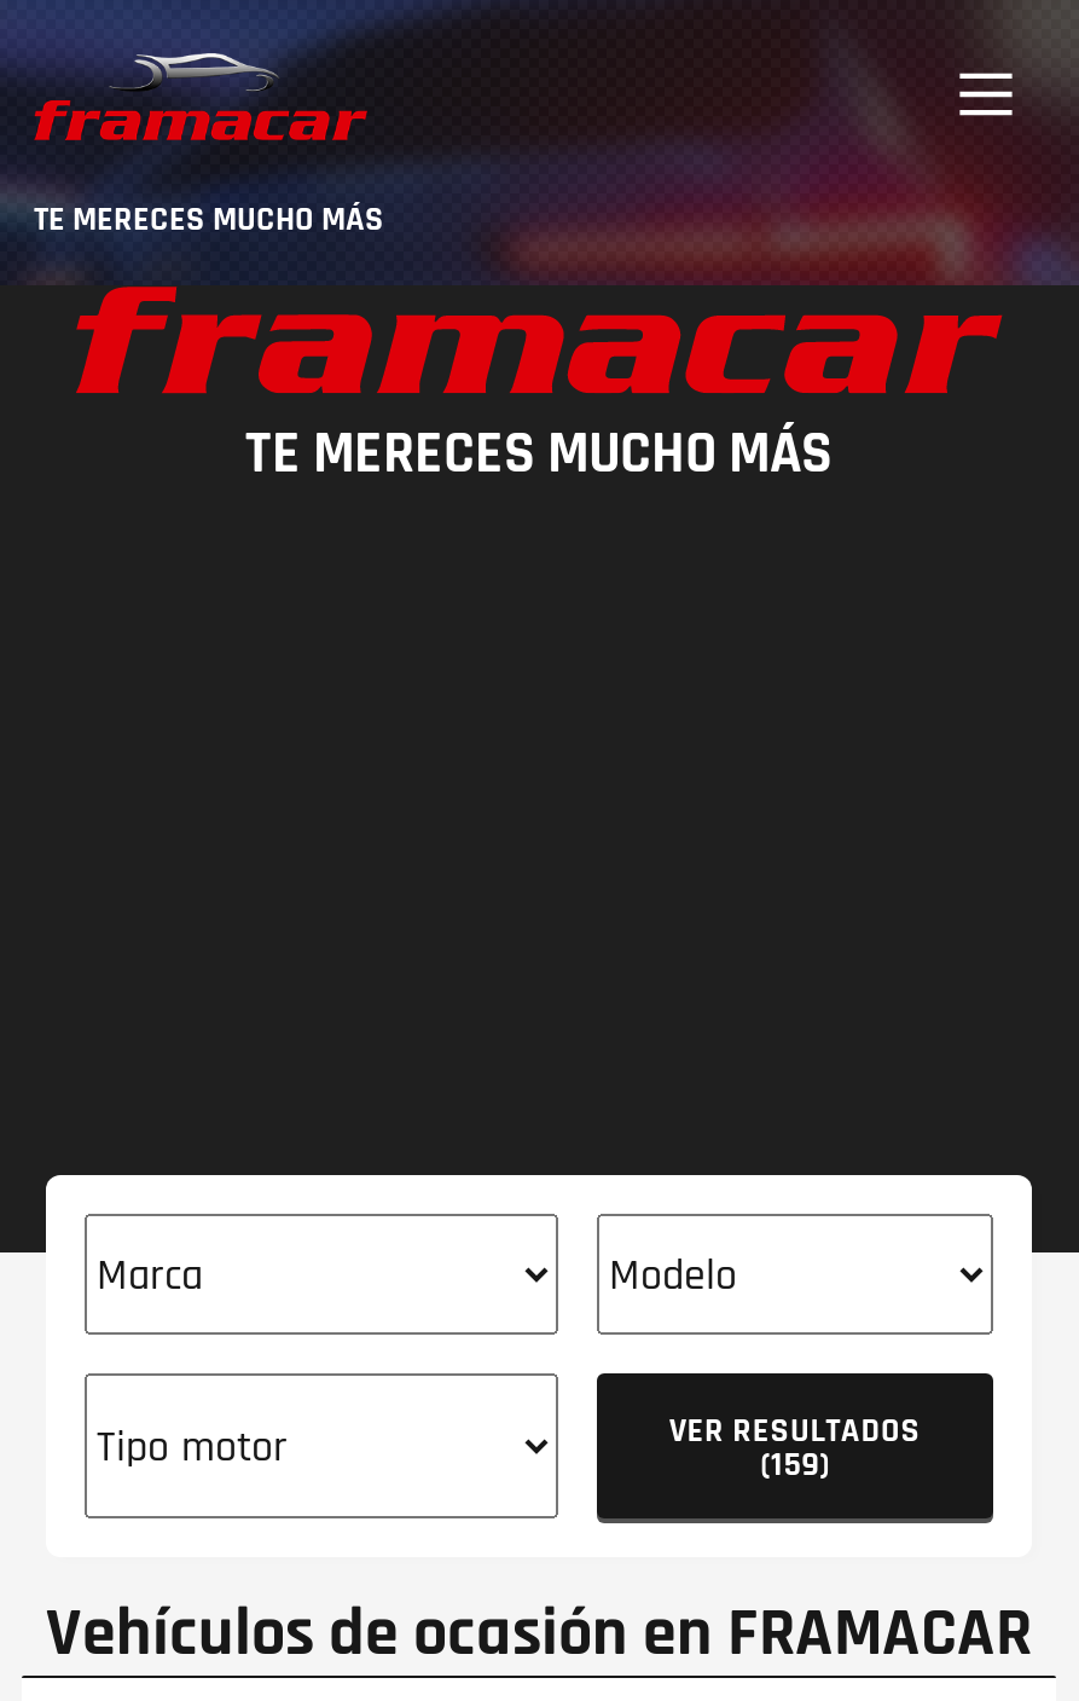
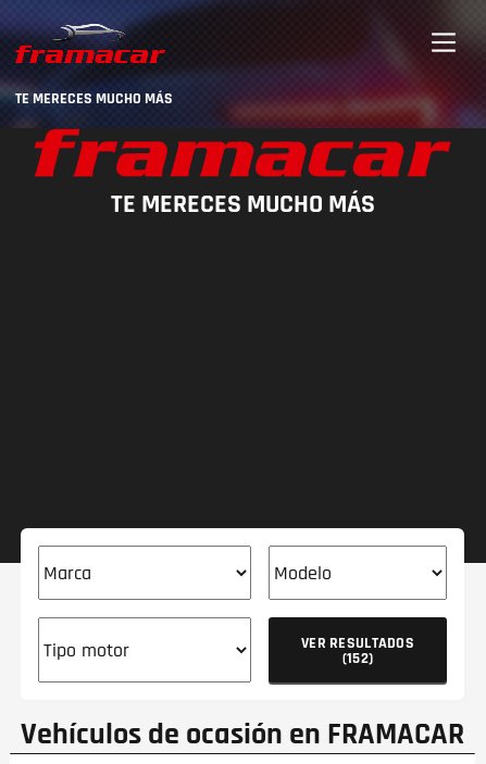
[761,1443,829,1487] (159) -> [342,649,373,668] (152)

